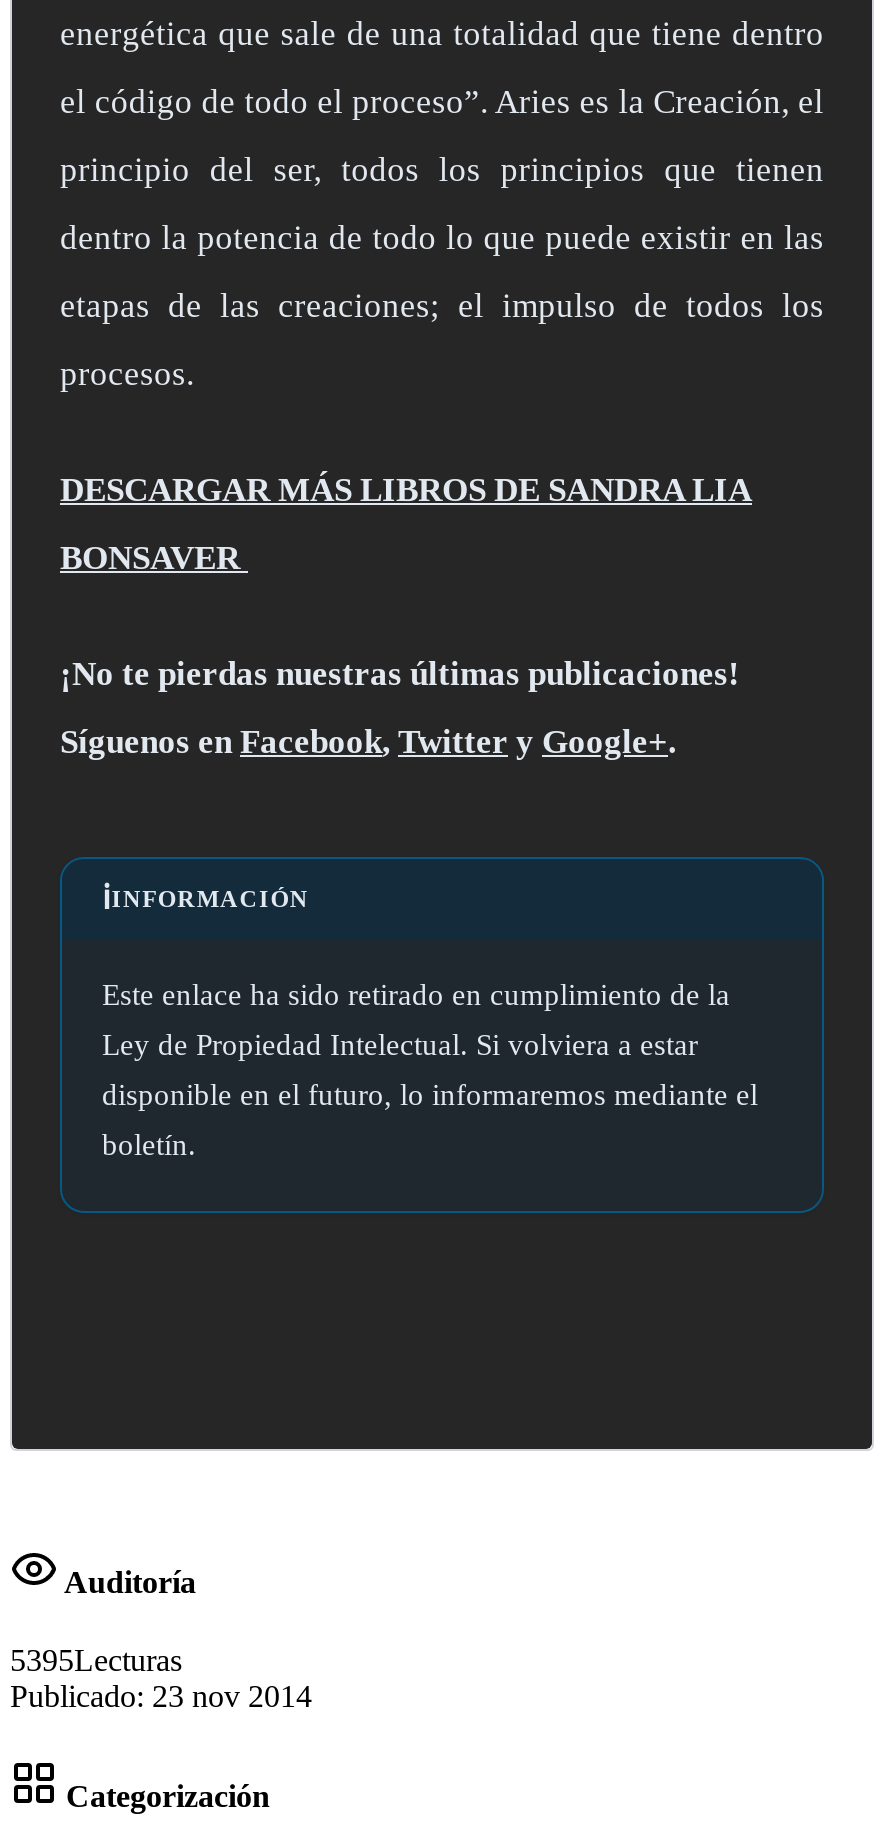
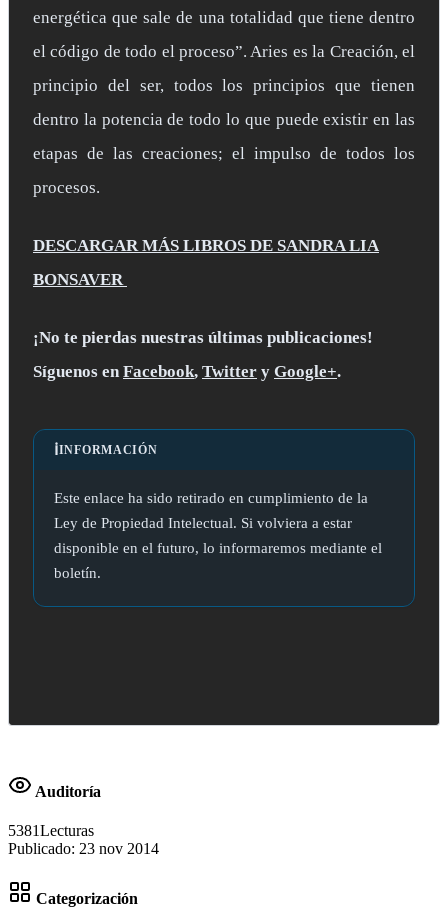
[10,1644,182,1678] 5395Lecturas -> [8,822,94,839] 5381Lecturas

